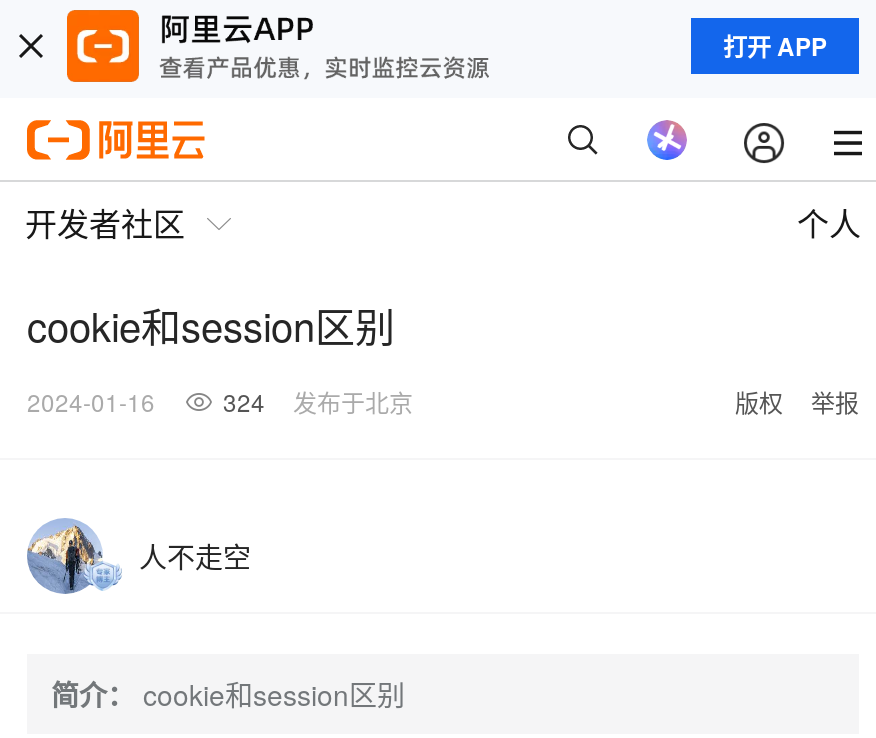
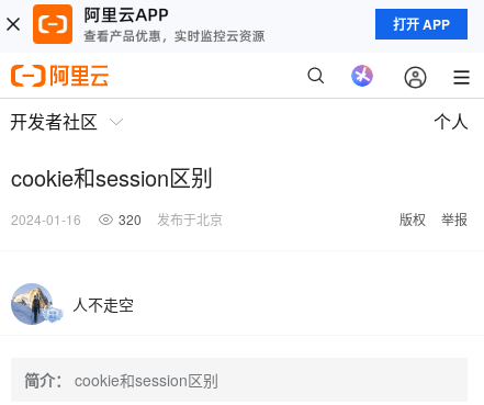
[27,384,413,418] 2024-01-16 324 发布于北京 -> [11,210,223,228] 2024-01-16 320 发布于北京

